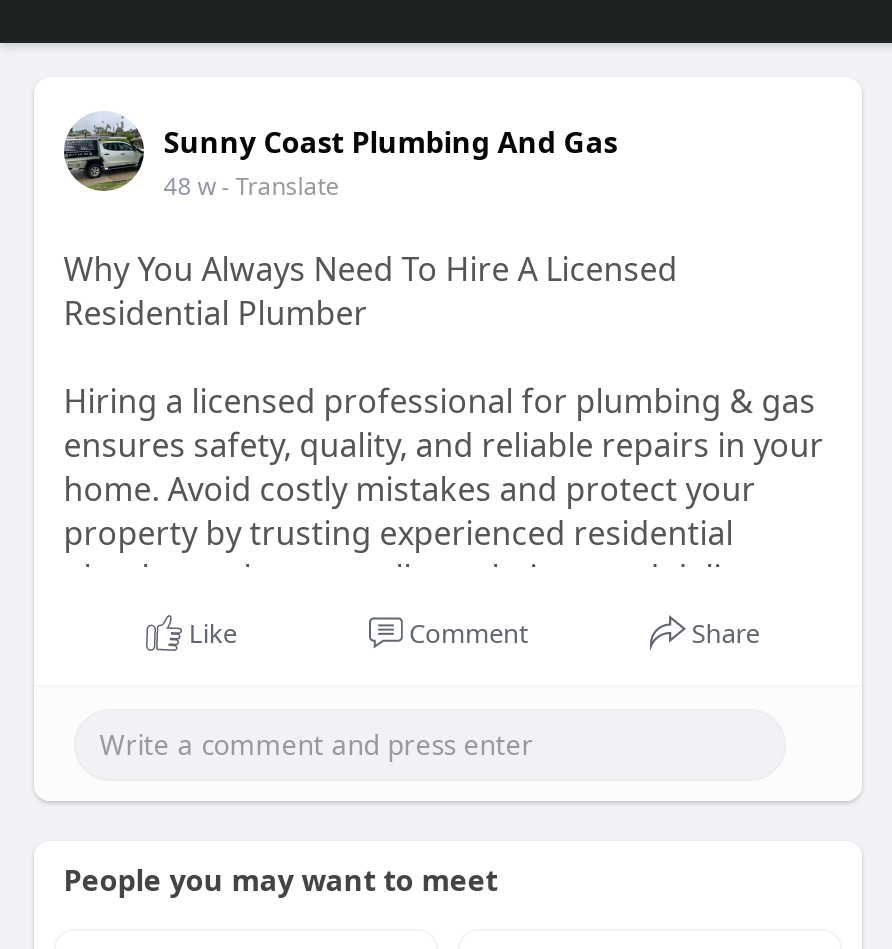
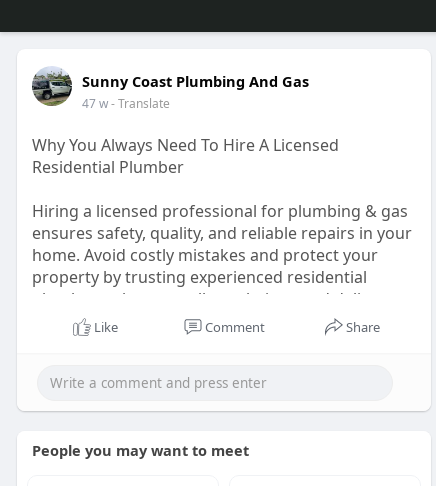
[163,169,339,203] 48 w - Translate -> [82,95,170,112] 47 w - Translate

